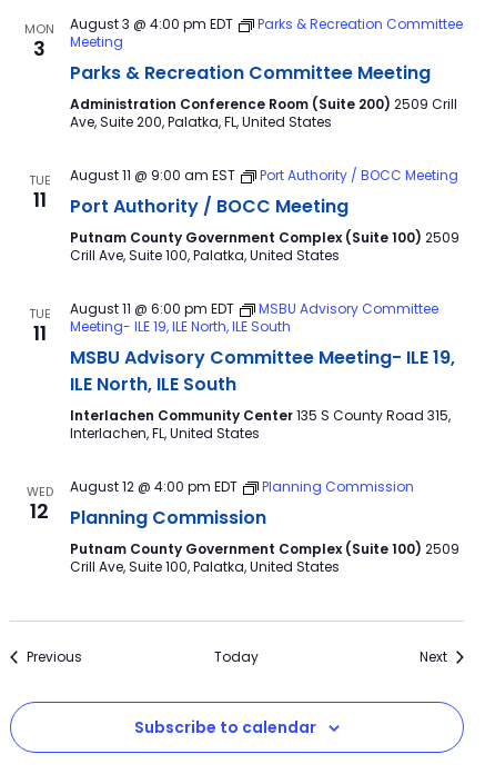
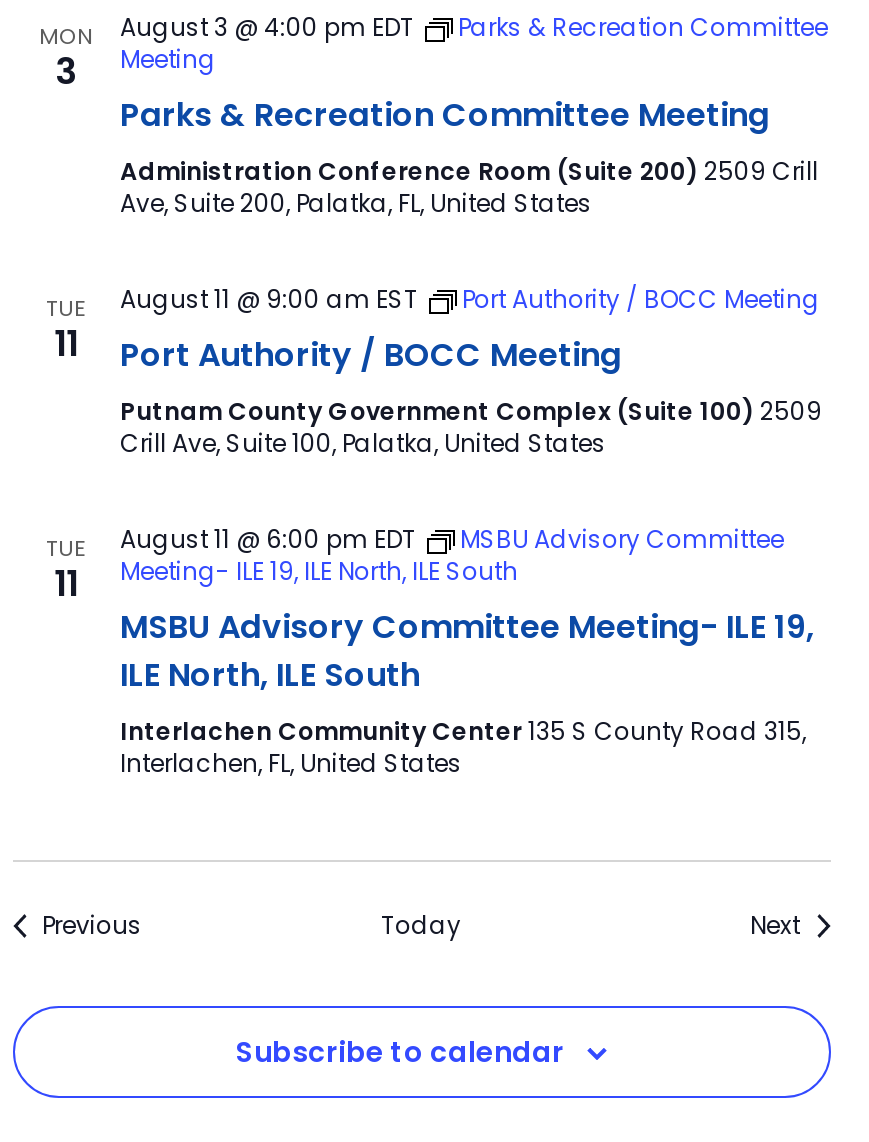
[26,483,53,525] WED | 12 -> none
[69,477,459,576] August 12 @ 4:00 pm EDT | Planning Commission | Planning Commission | Putnam County Government Complex (Suite 100) 2509 | Crill Ave, Suite 100, Palatka, United States -> none

